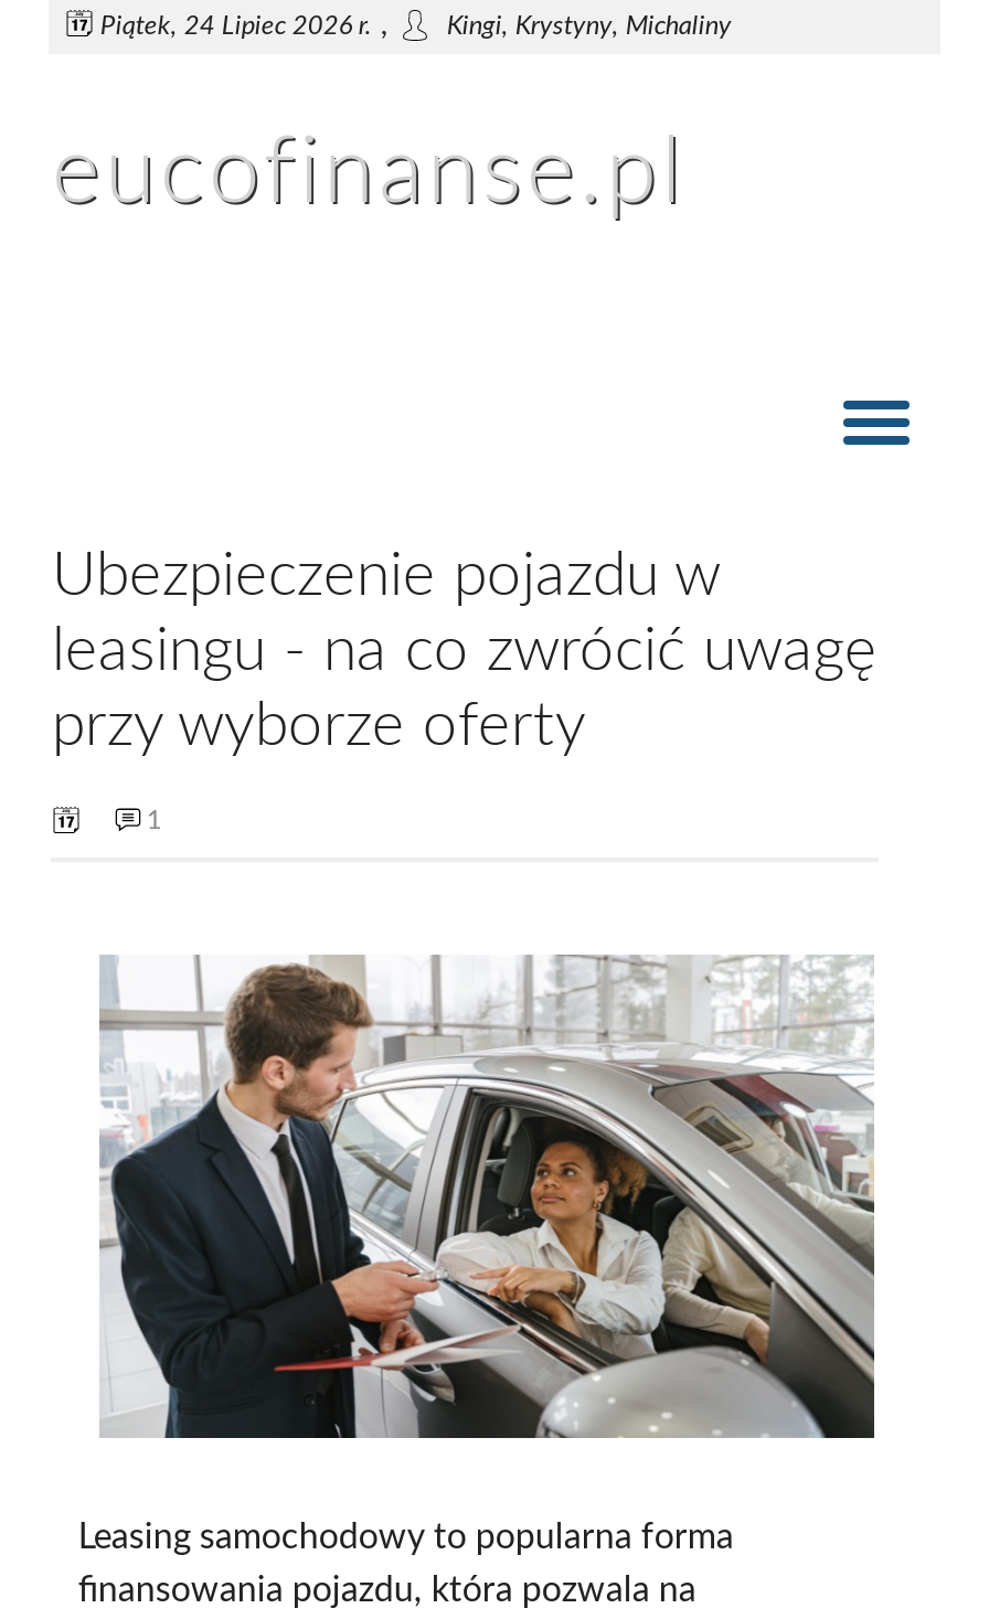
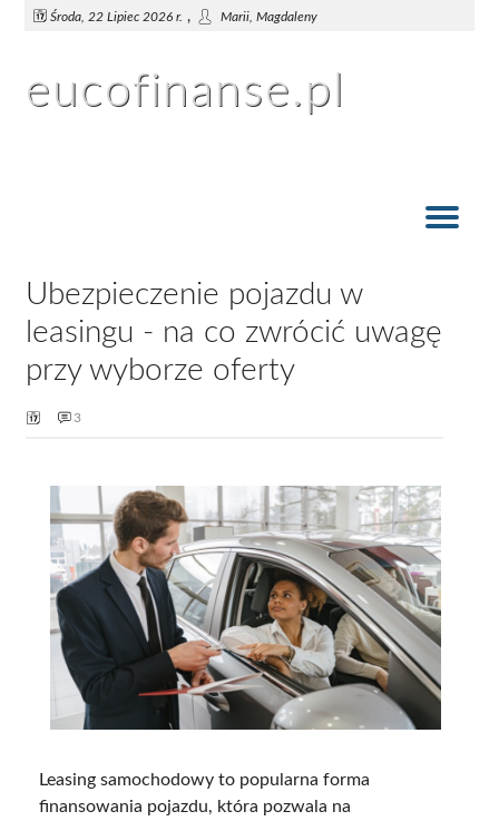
[100,10,732,41] Piątek, 24 Lipiec 2026 r., | Kingi, Krystyny, Michaliny -> [51,9,318,25] Środa, 22 Lipiec 2026 r., | Marii, Magdaleny
[147,806,162,833] 1 -> [74,411,82,424] 3

